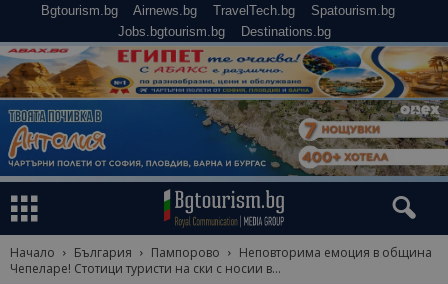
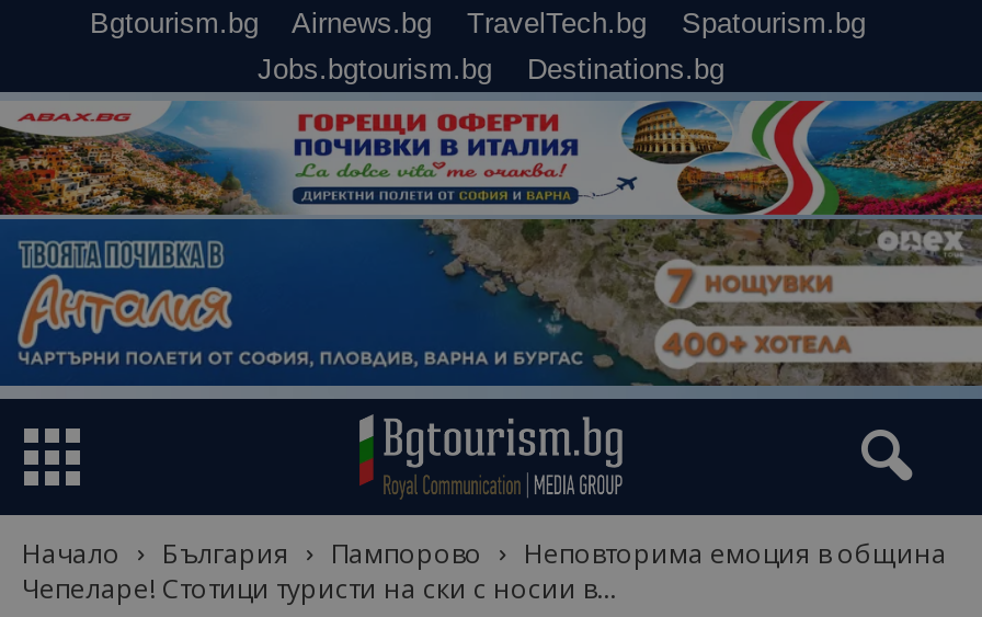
[3,45,445,99] [image] -> [7,99,975,217] [image]

